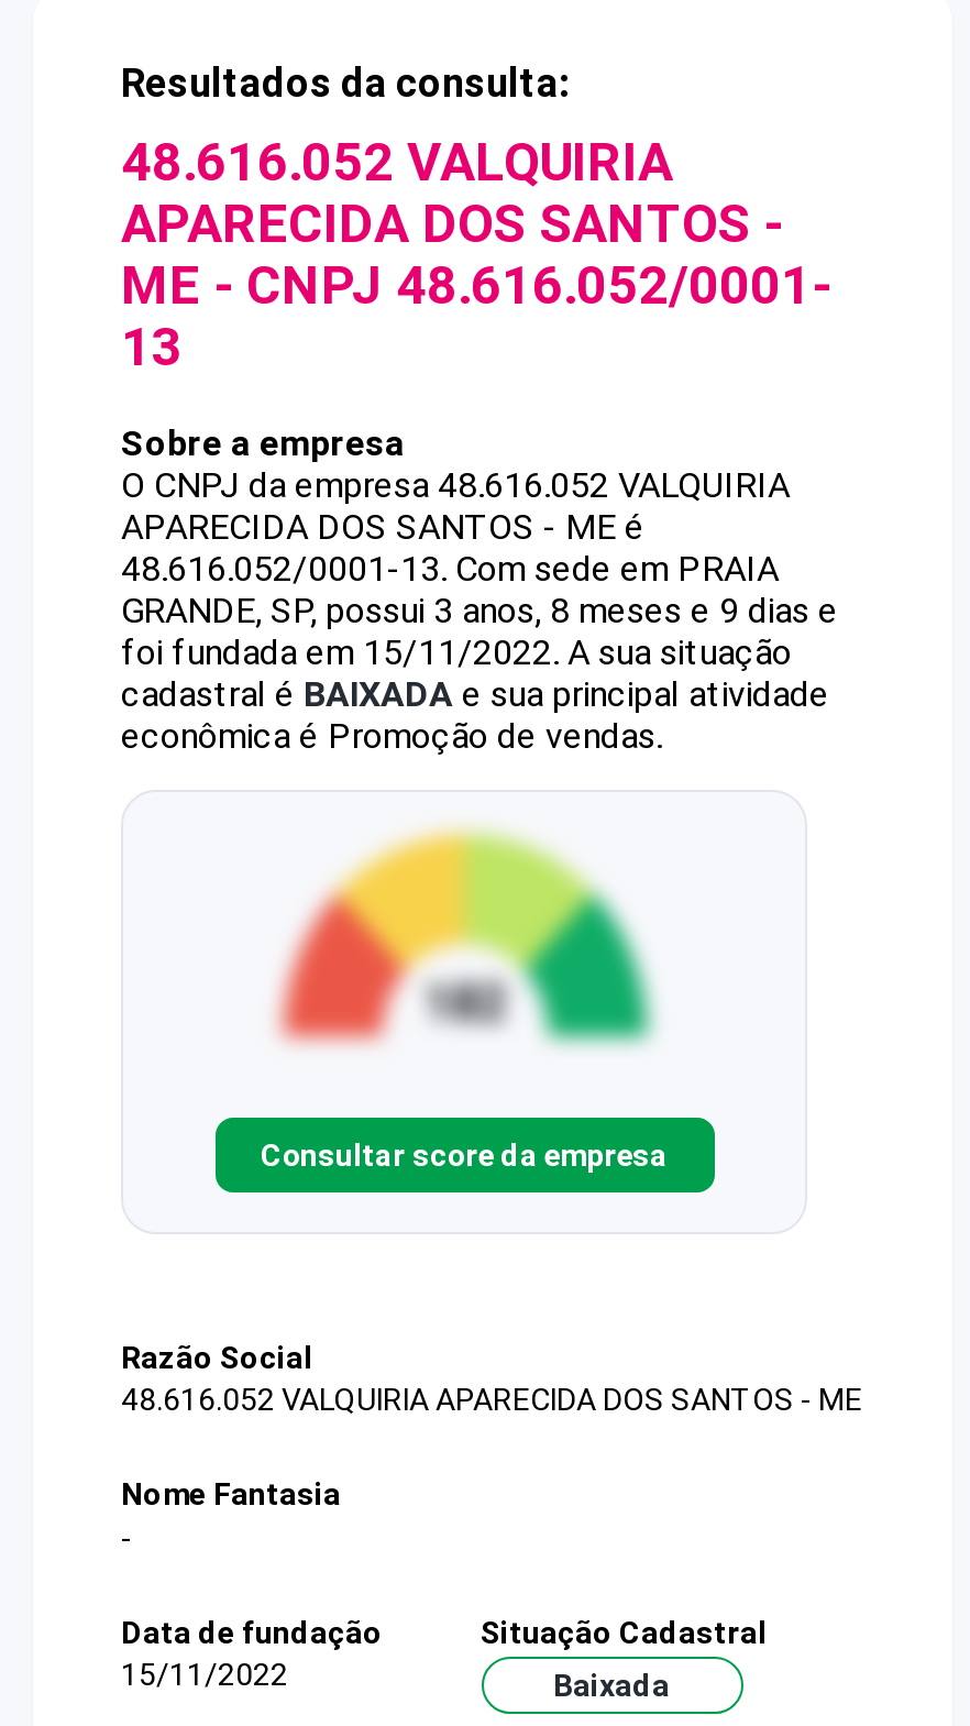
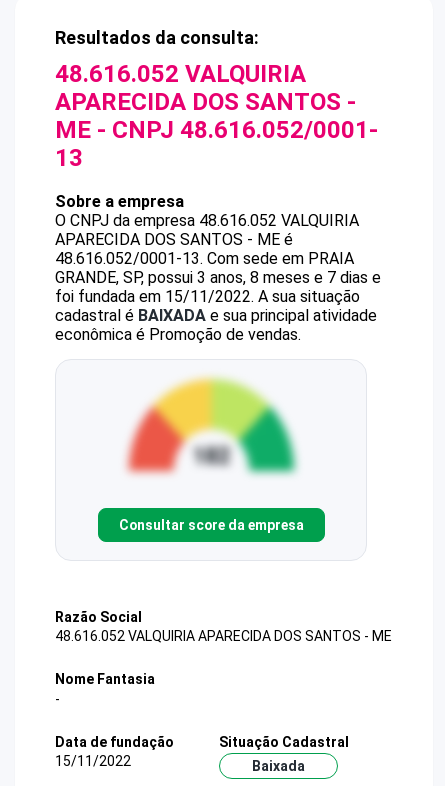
[121,590,838,631] GRANDE, SP, possui 3 anos, 8 meses e 9 dias e -> [55,268,381,287] GRANDE, SP, possui 3 anos, 8 meses e 7 dias e

